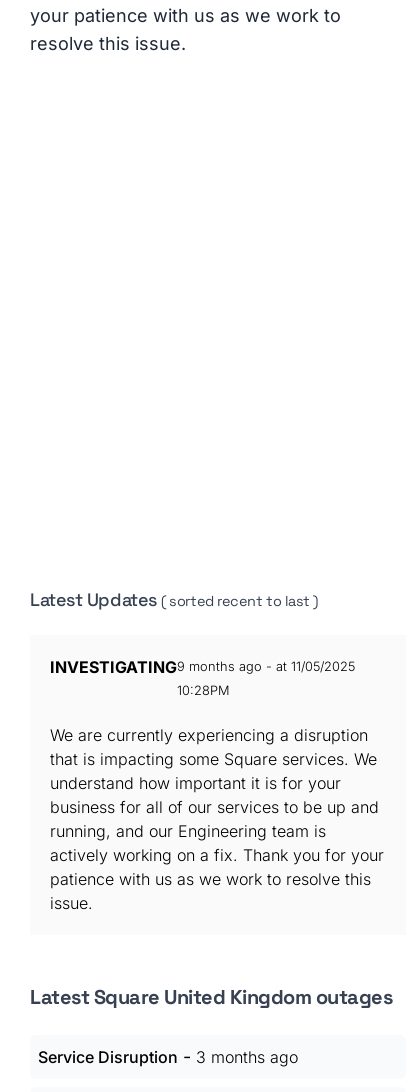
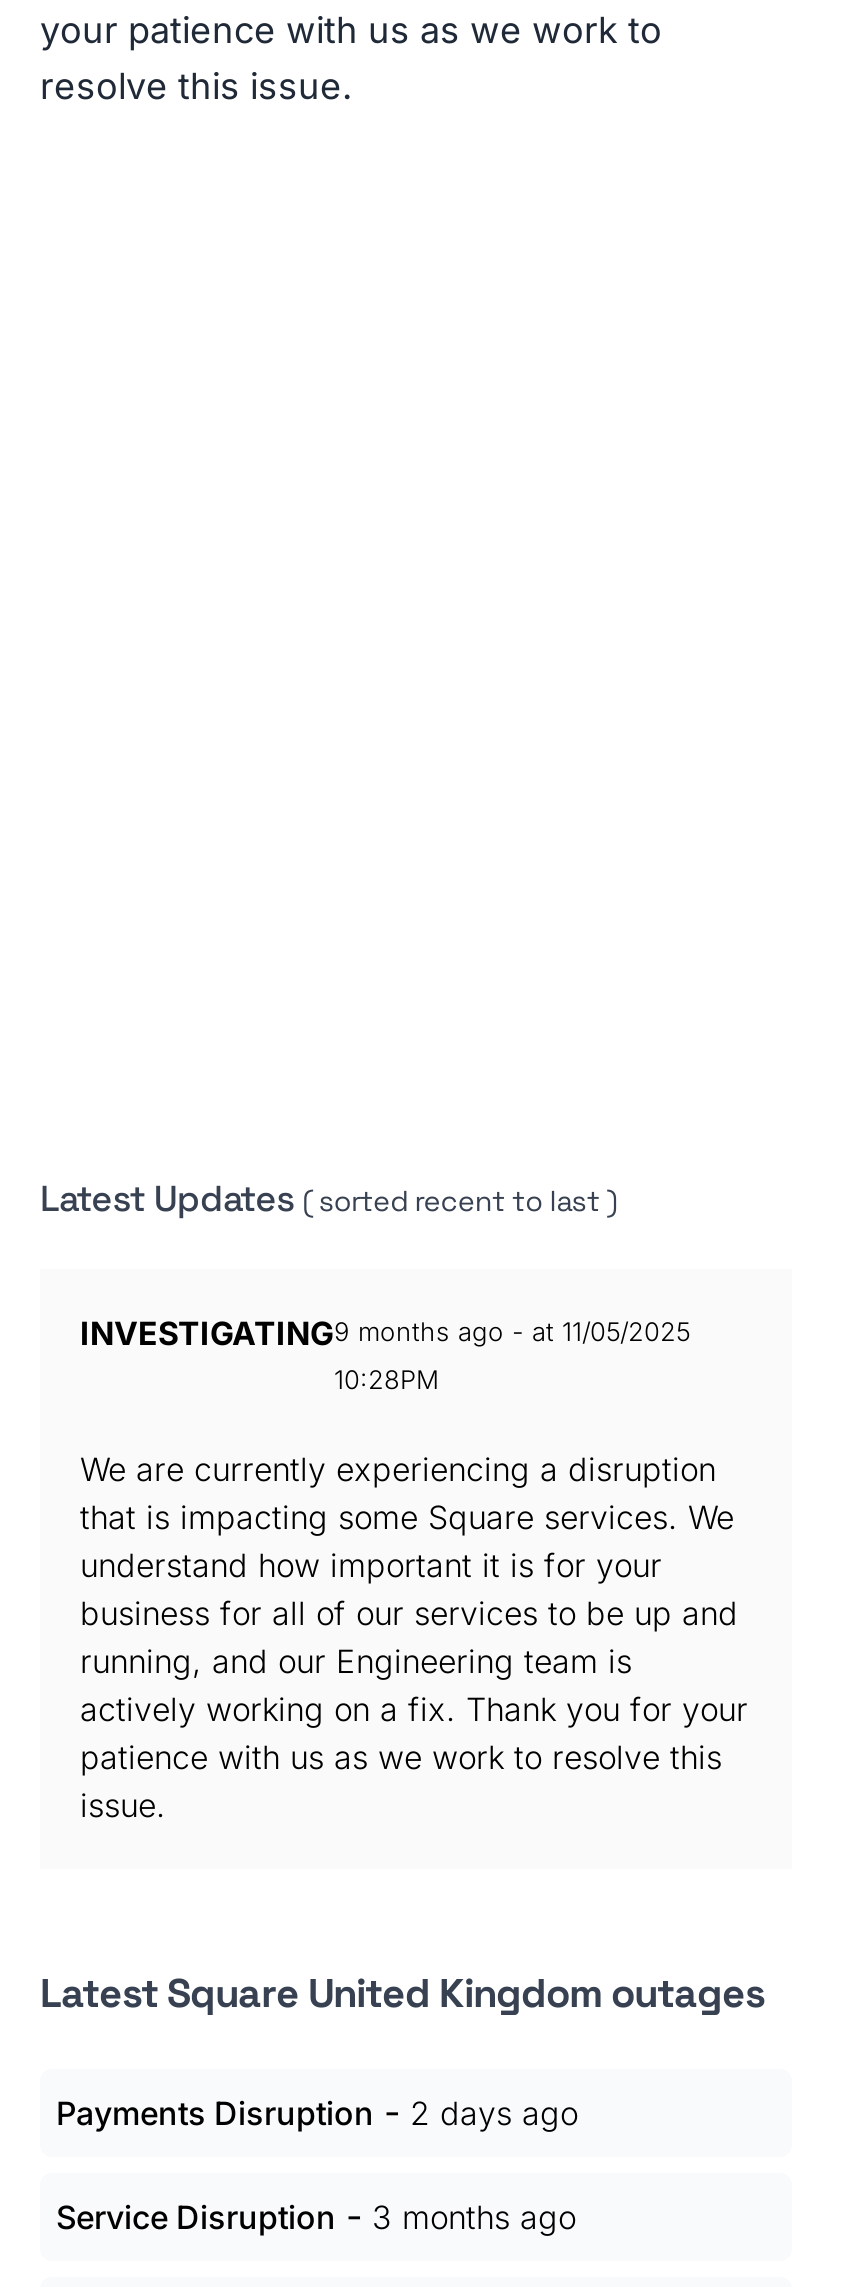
none -> [56,2091,578,2133] Payments Disruption - 2 days ago

